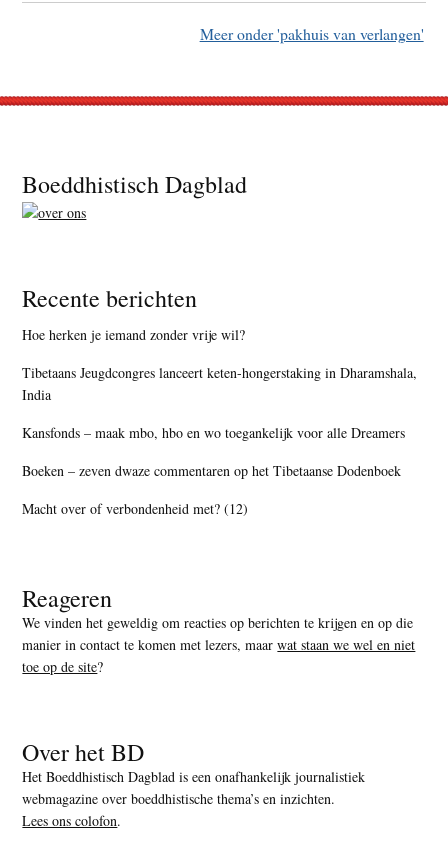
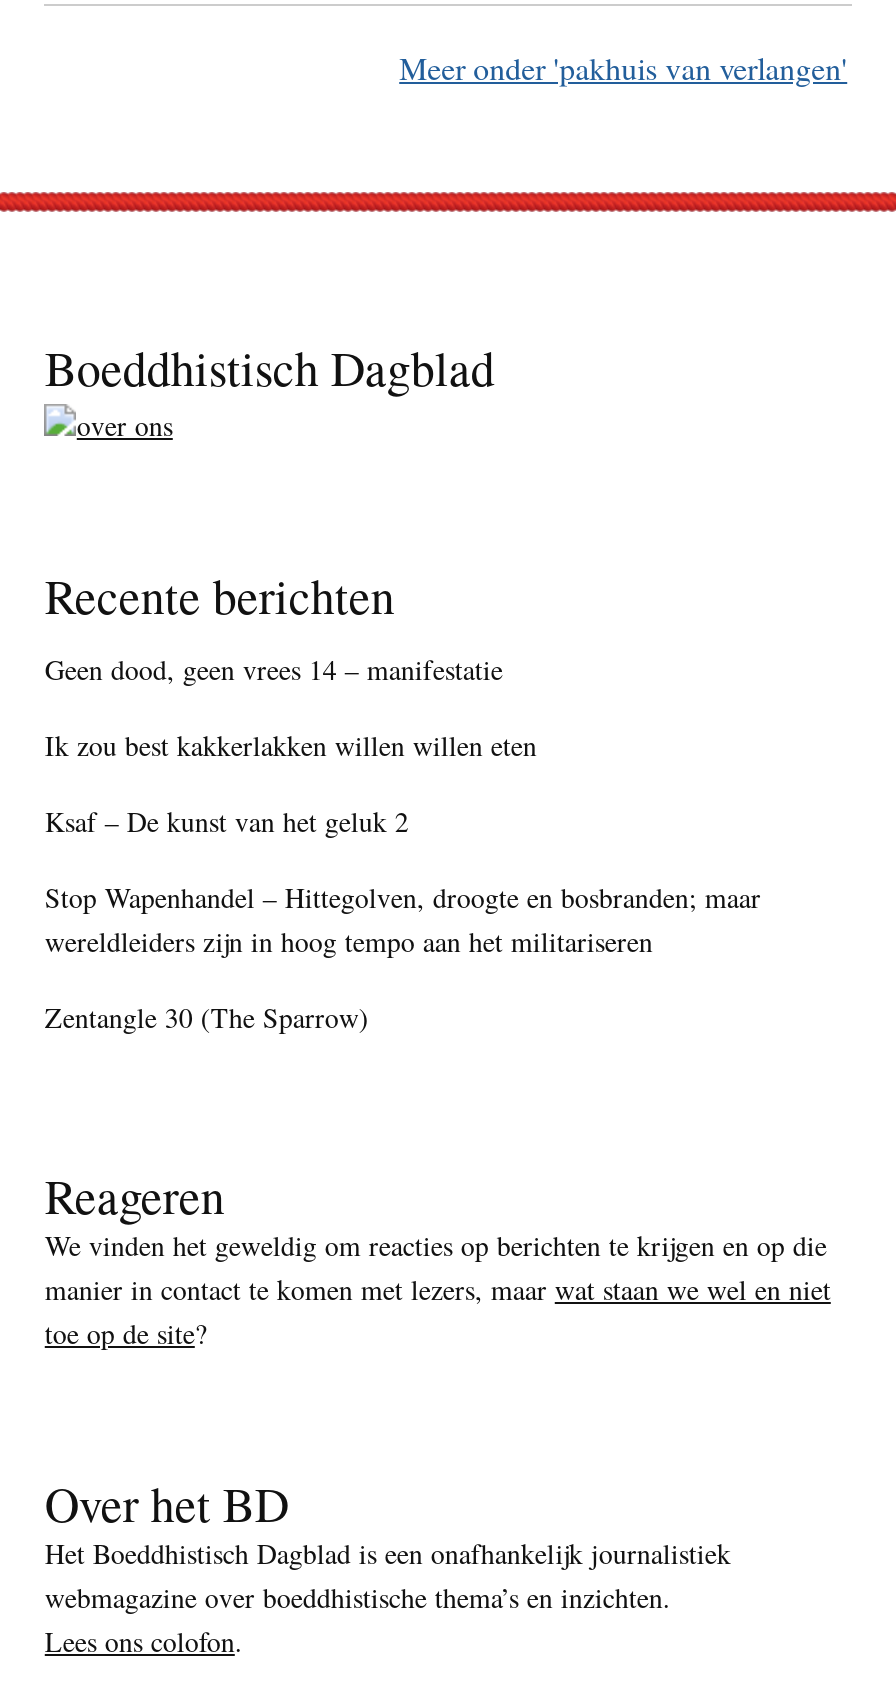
[22,325,245,344] Hoe herken je iemand zonder vrije wil? -> [45,650,503,688] Geen dood, geen vrees 14 – manifestatie
[22,363,417,404] Tibetaans Jeugdcongres lanceert keten-hongerstaking in Dharamshala, | India -> [45,726,537,764] Ik zou best kakkerlakken willen willen eten
[22,423,405,442] Kansfonds – maak mbo, hbo en wo toegankelijk voor alle Dreamers -> [45,802,409,840] Ksaf – De kunst van het geluk 2
[22,461,401,480] Boeken – zeven dwaze commentaren op het Tibetaanse Dodenboek -> [45,878,761,960] Stop Wapenhandel – Hittegolven, droogte en bosbranden; maar | wereldleiders zijn in hoog tempo aan het militariseren
[22,499,248,518] Macht over of verbondenheid met? (12) -> [45,998,369,1036] Zentangle 30 (The Sparrow)

